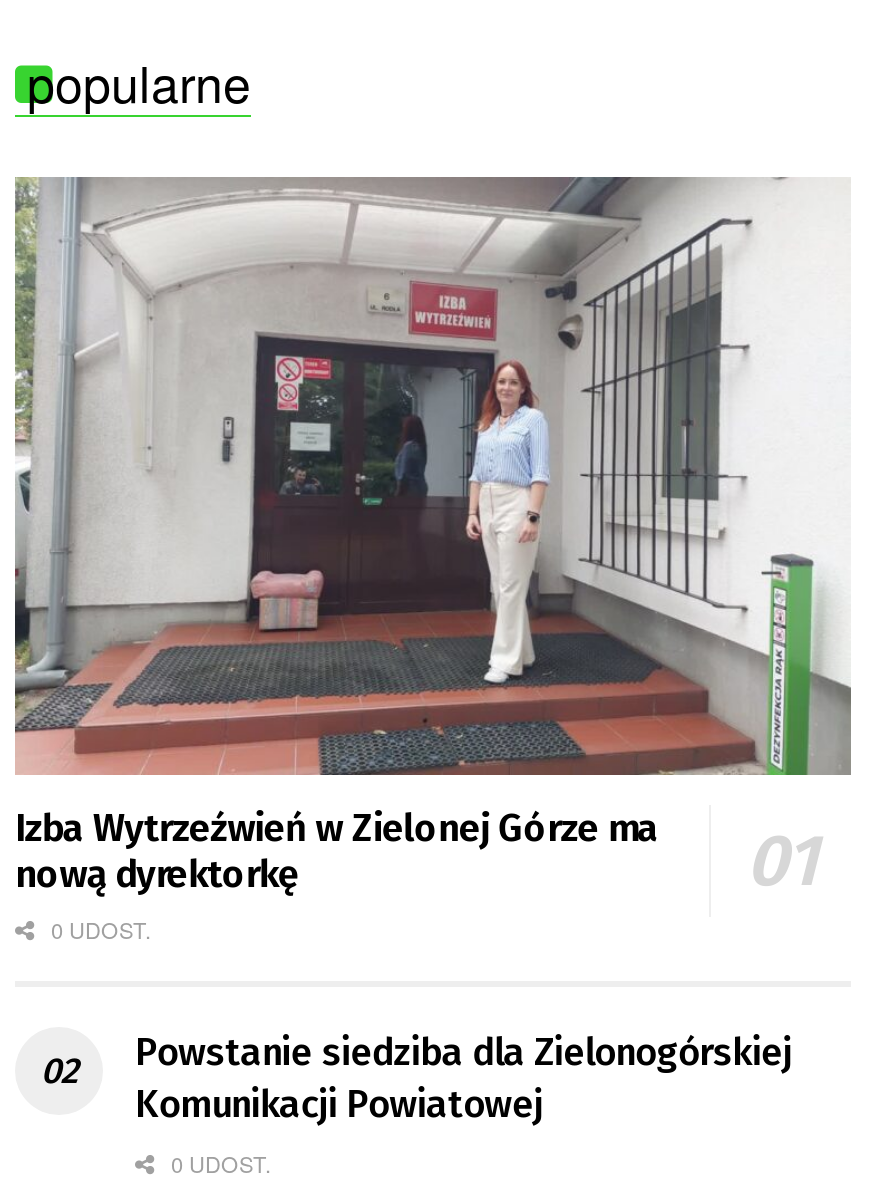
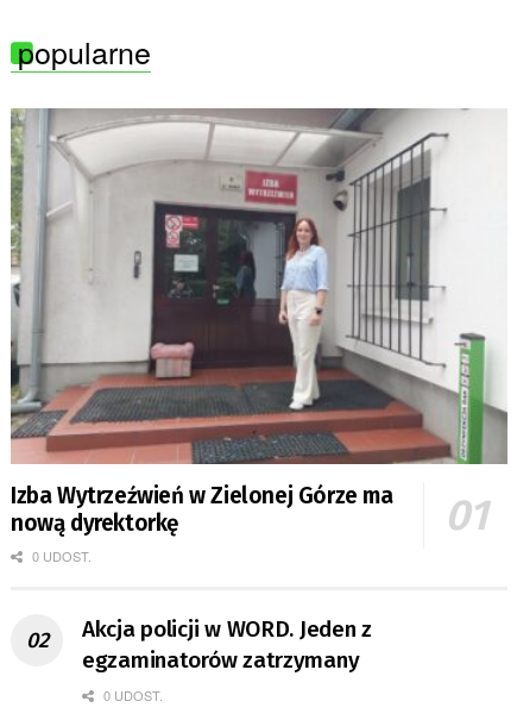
[135,1029,792,1127] Powstanie siedziba dla Zielonogórskiej | Komunikacji Powiatowej -> [82,615,372,673] Akcja policji w WORD. Jeden z | egzaminatorów zatrzymany

